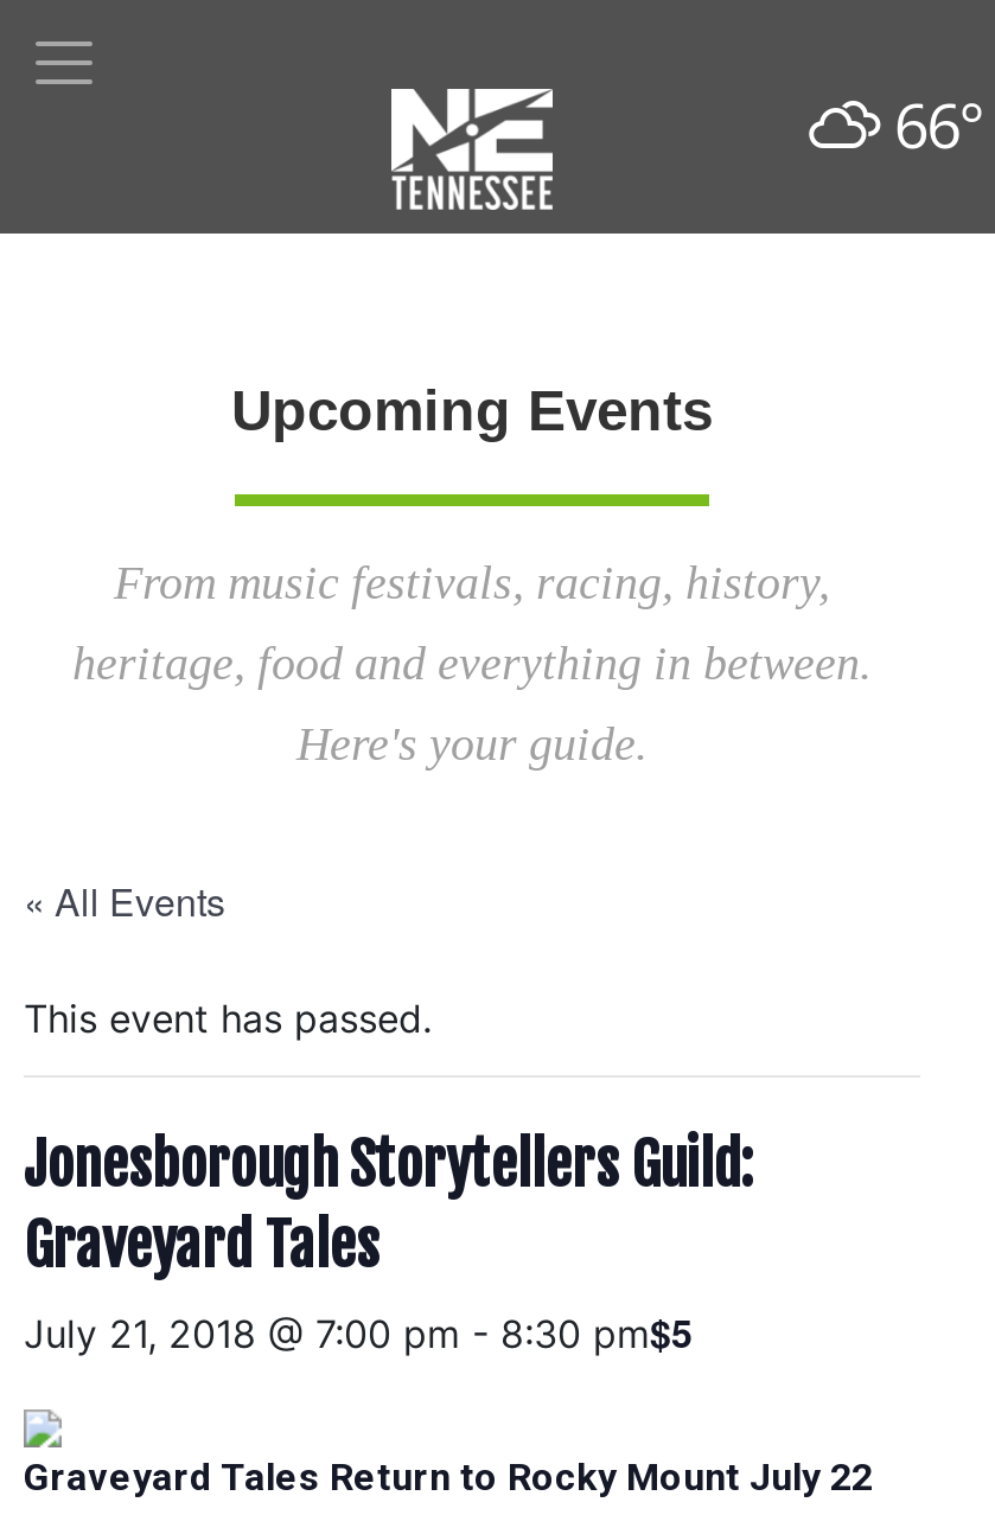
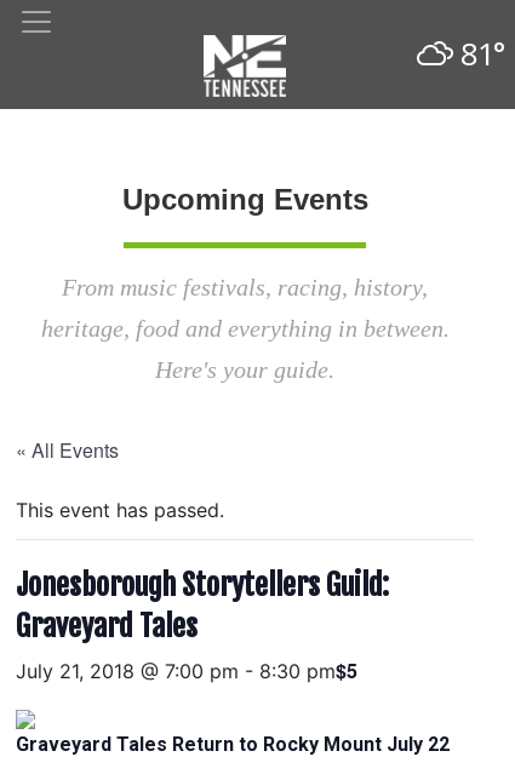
[894,82,980,167] 66° -> [460,31,504,75] 81°

